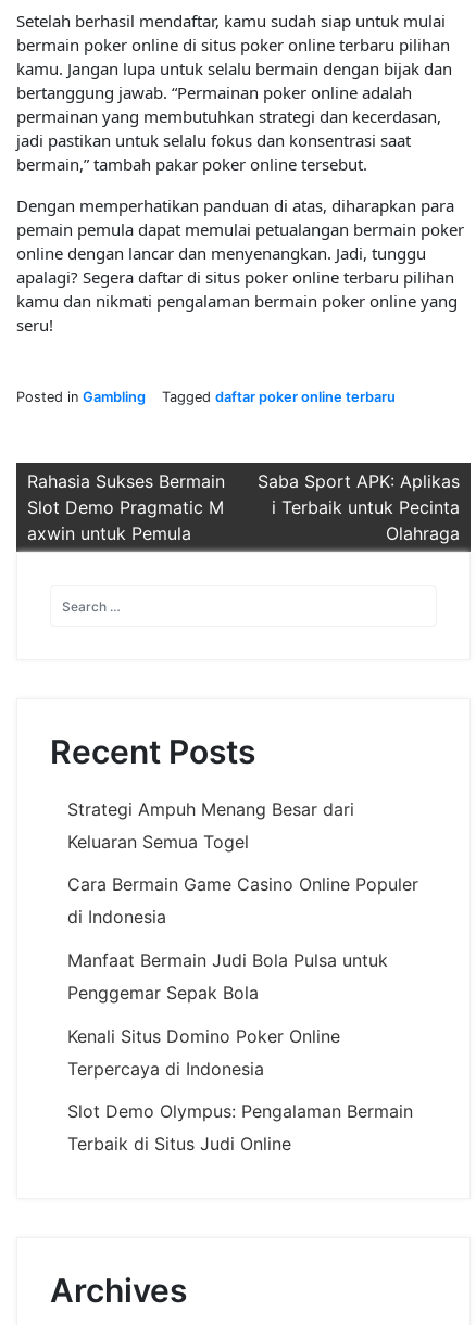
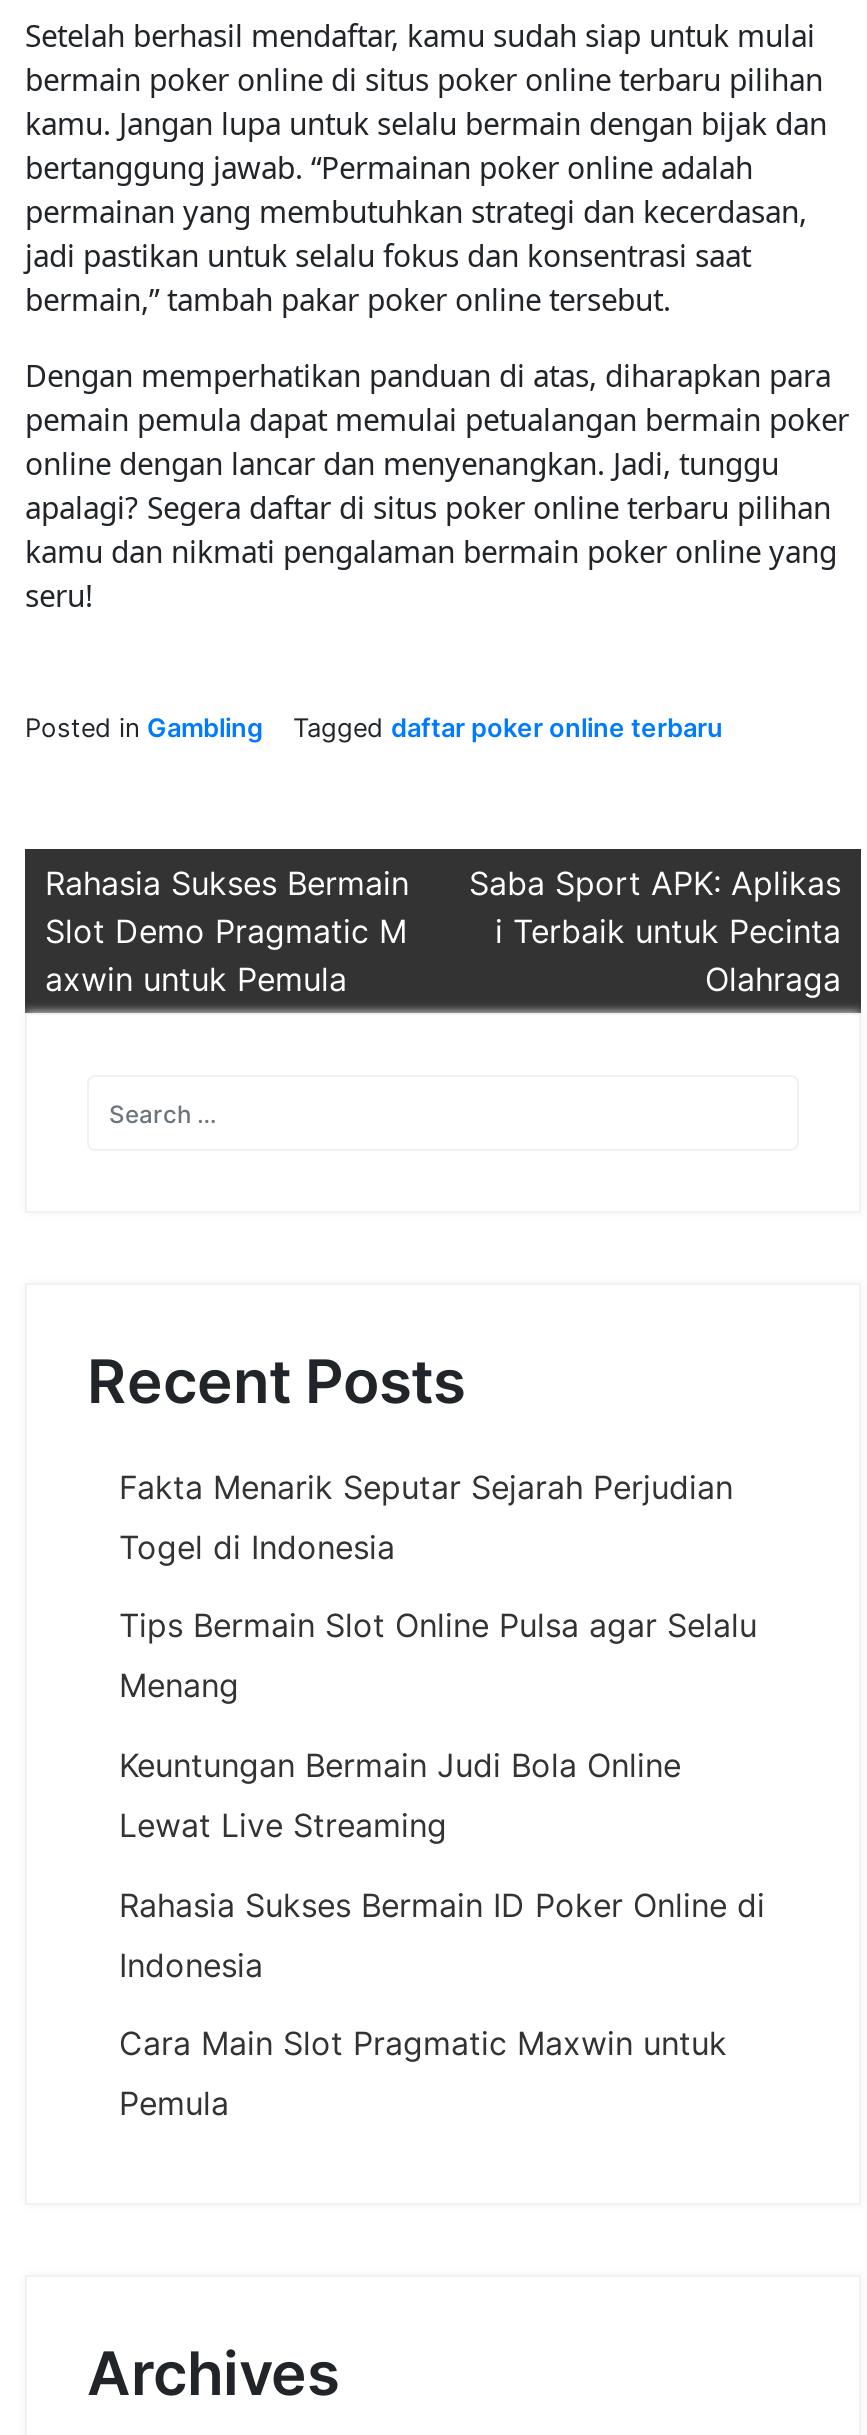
[67,798,354,820] Strategi Ampuh Menang Besar dari -> [119,1467,733,1507] Fakta Menarik Seputar Sejarah Perjudian
[67,831,249,852] Keluaran Semua Togel -> [119,1527,395,1567] Togel di Indonesia
[67,874,418,895] Cara Bermain Game Casino Online Populer -> [119,1606,757,1646] Tips Bermain Slot Online Pulsa agar Selalu
[67,906,166,928] di Indonesia -> [119,1666,239,1706] Menang
[67,949,388,971] Manfaat Bermain Judi Bola Pulsa untuk -> [119,1745,681,1785] Keuntungan Bermain Judi Bola Online
[67,982,259,1004] Penggemar Sepak Bola -> [119,1805,447,1845] Lewat Live Streaming
[67,1025,340,1047] Kenali Situs Domino Poker Online -> [119,1884,765,1924] Rahasia Sukses Bermain ID Poker Online di
[67,1057,264,1079] Terpercaya di Indonesia -> [119,1944,263,1984] Indonesia
[67,1100,413,1122] Slot Demo Olympus: Pengalaman Bermain -> [119,2023,727,2063] Cara Main Slot Pragmatic Maxwin untuk
[67,1133,291,1155] Terbaik di Situs Judi Online -> [119,2083,229,2123] Pemula

